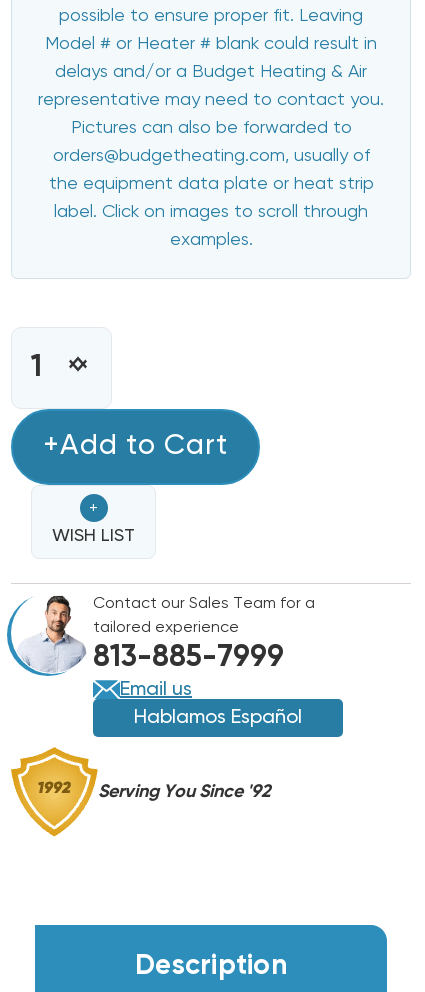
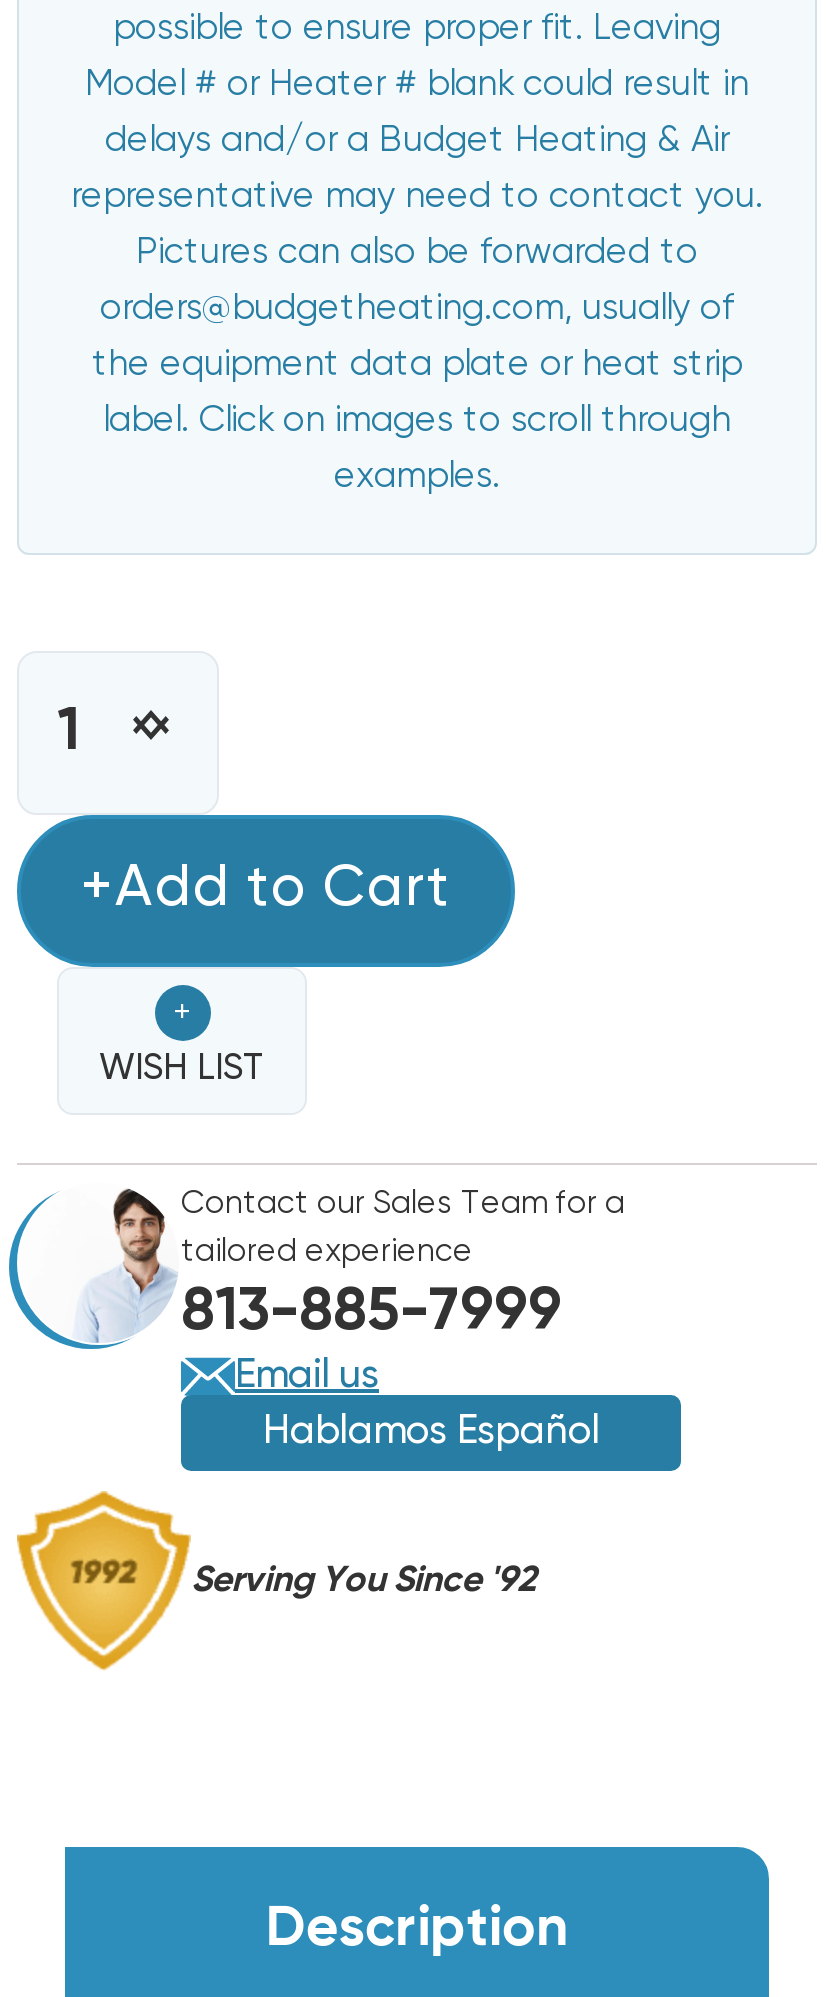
[22,595,90,671] [image] -> [39,1187,177,1335] [image]

